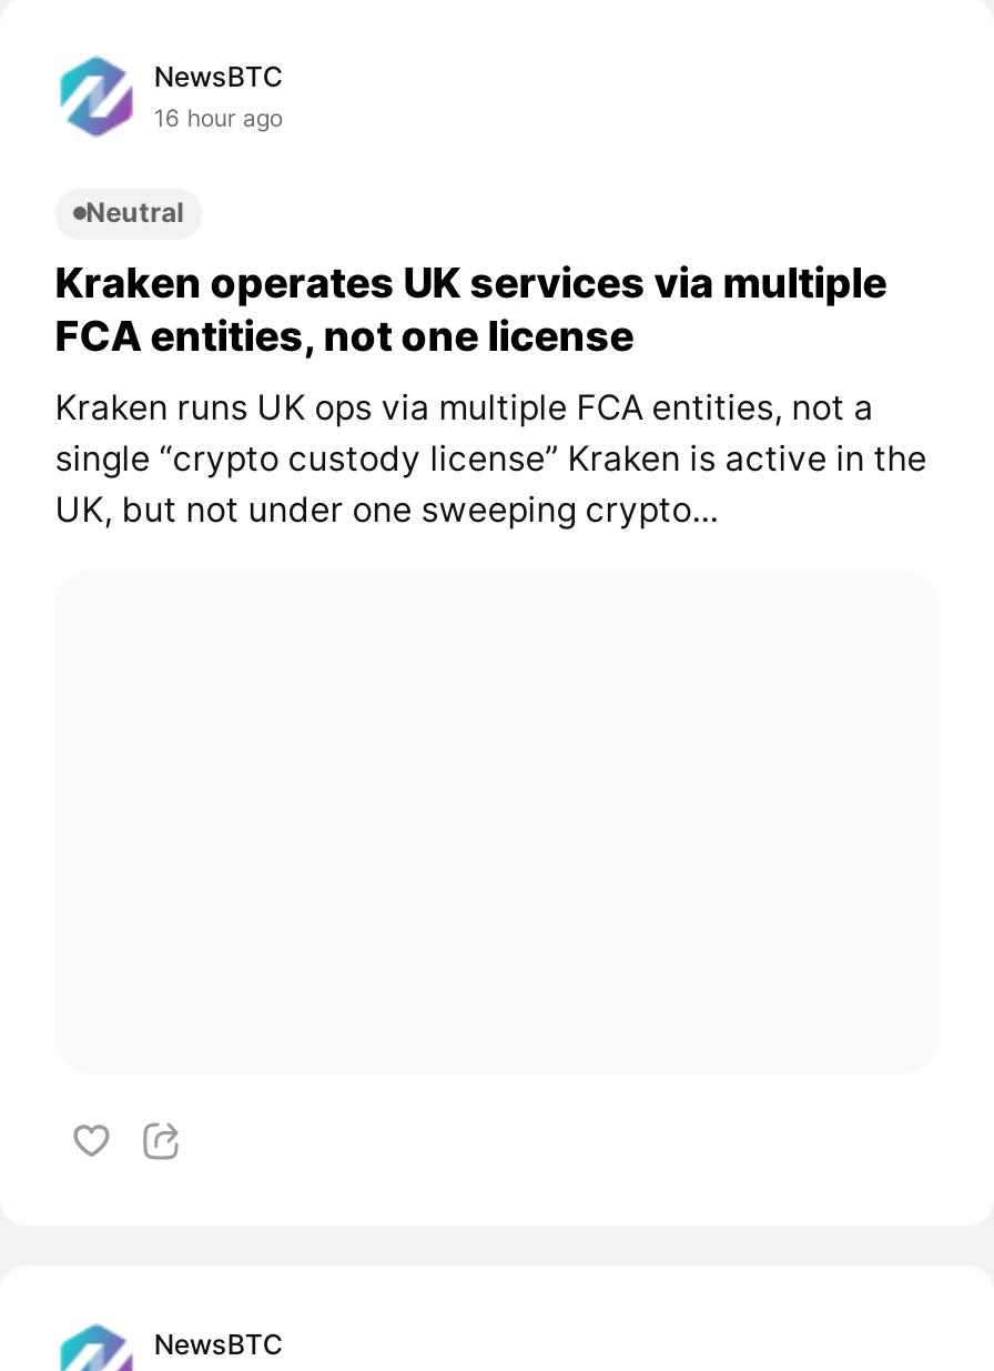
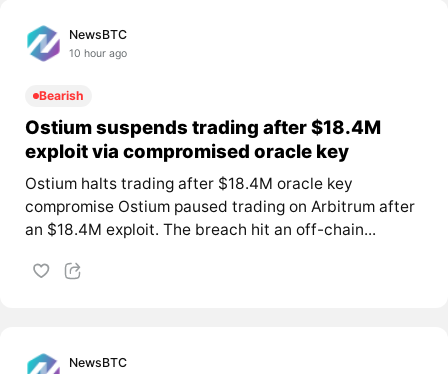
[154,104,283,133] 16 hour ago -> [69,47,127,60] 10 hour ago
[86,195,183,229] Neutral -> [39,88,84,103] Bearish
[55,257,887,359] Kraken operates UK services via multiple | FCA entities, not one license -> [25,116,381,162] Ostium suspends trading after $18.4M | exploit via compromised oracle key
[55,386,927,530] Kraken runs UK ops via multiple FCA entities, not a | single “crypto custody license” Kraken is active in the | UK, but not under one sweeping crypto... -> [25,174,415,239] Ostium halts trading after $18.4M oracle key | compromise Ostium paused trading on Arbitrum after | an $18.4M exploit. The breach hit an off-chain...

